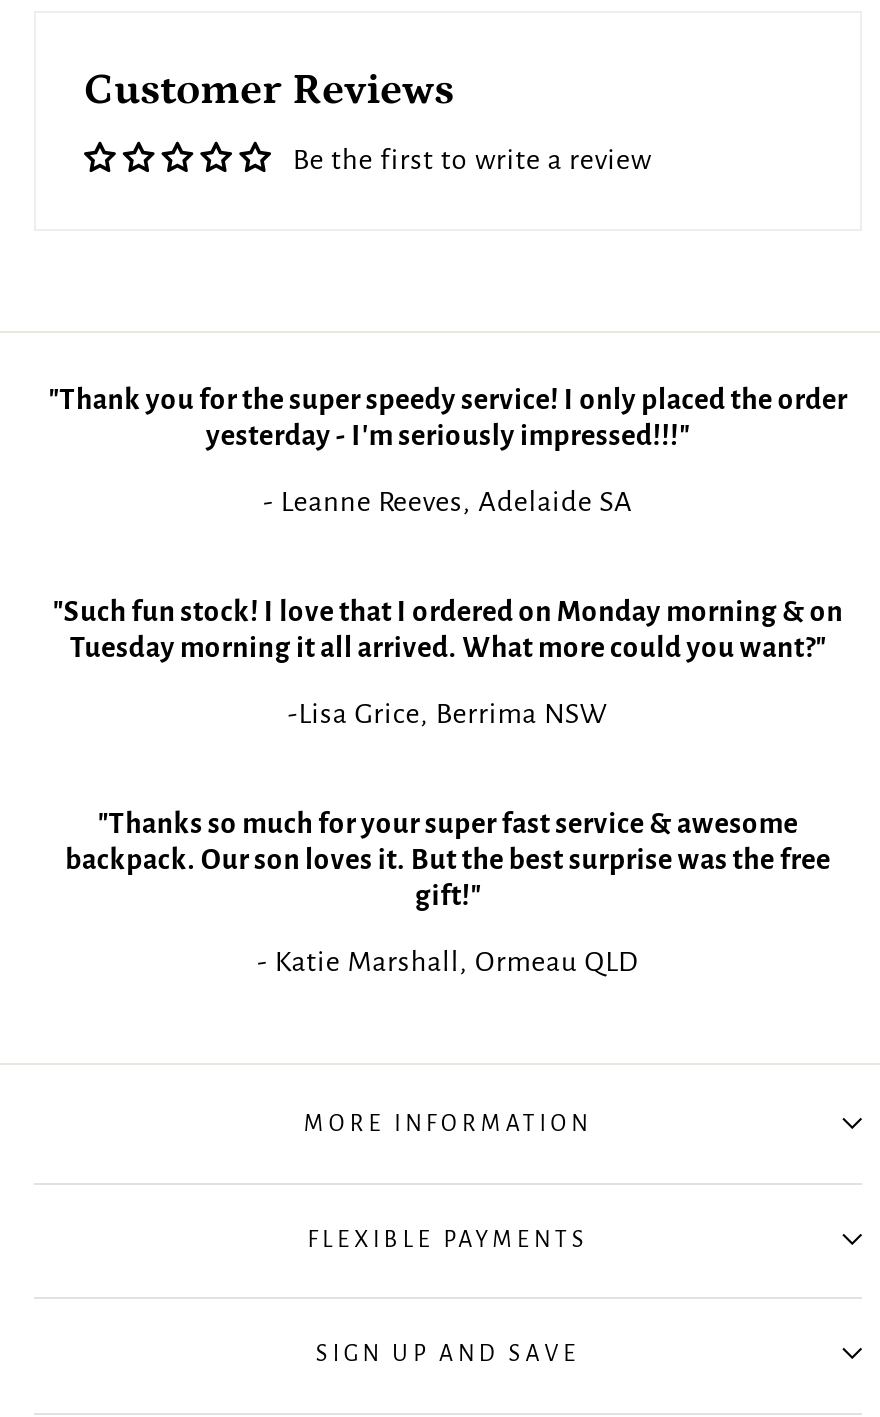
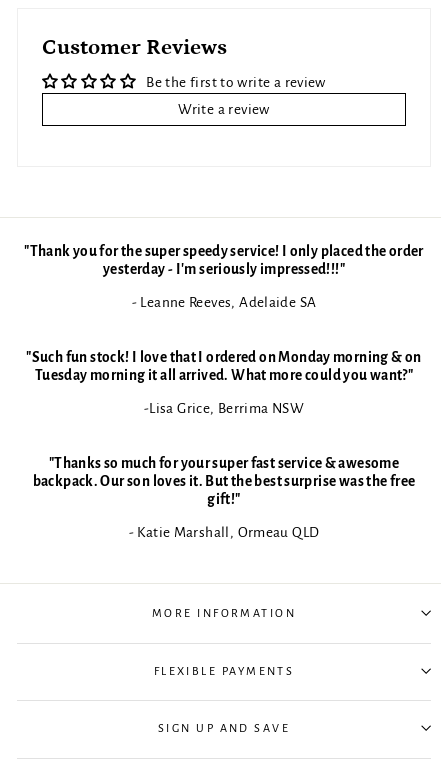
none -> [178,102,270,117] Write a review

